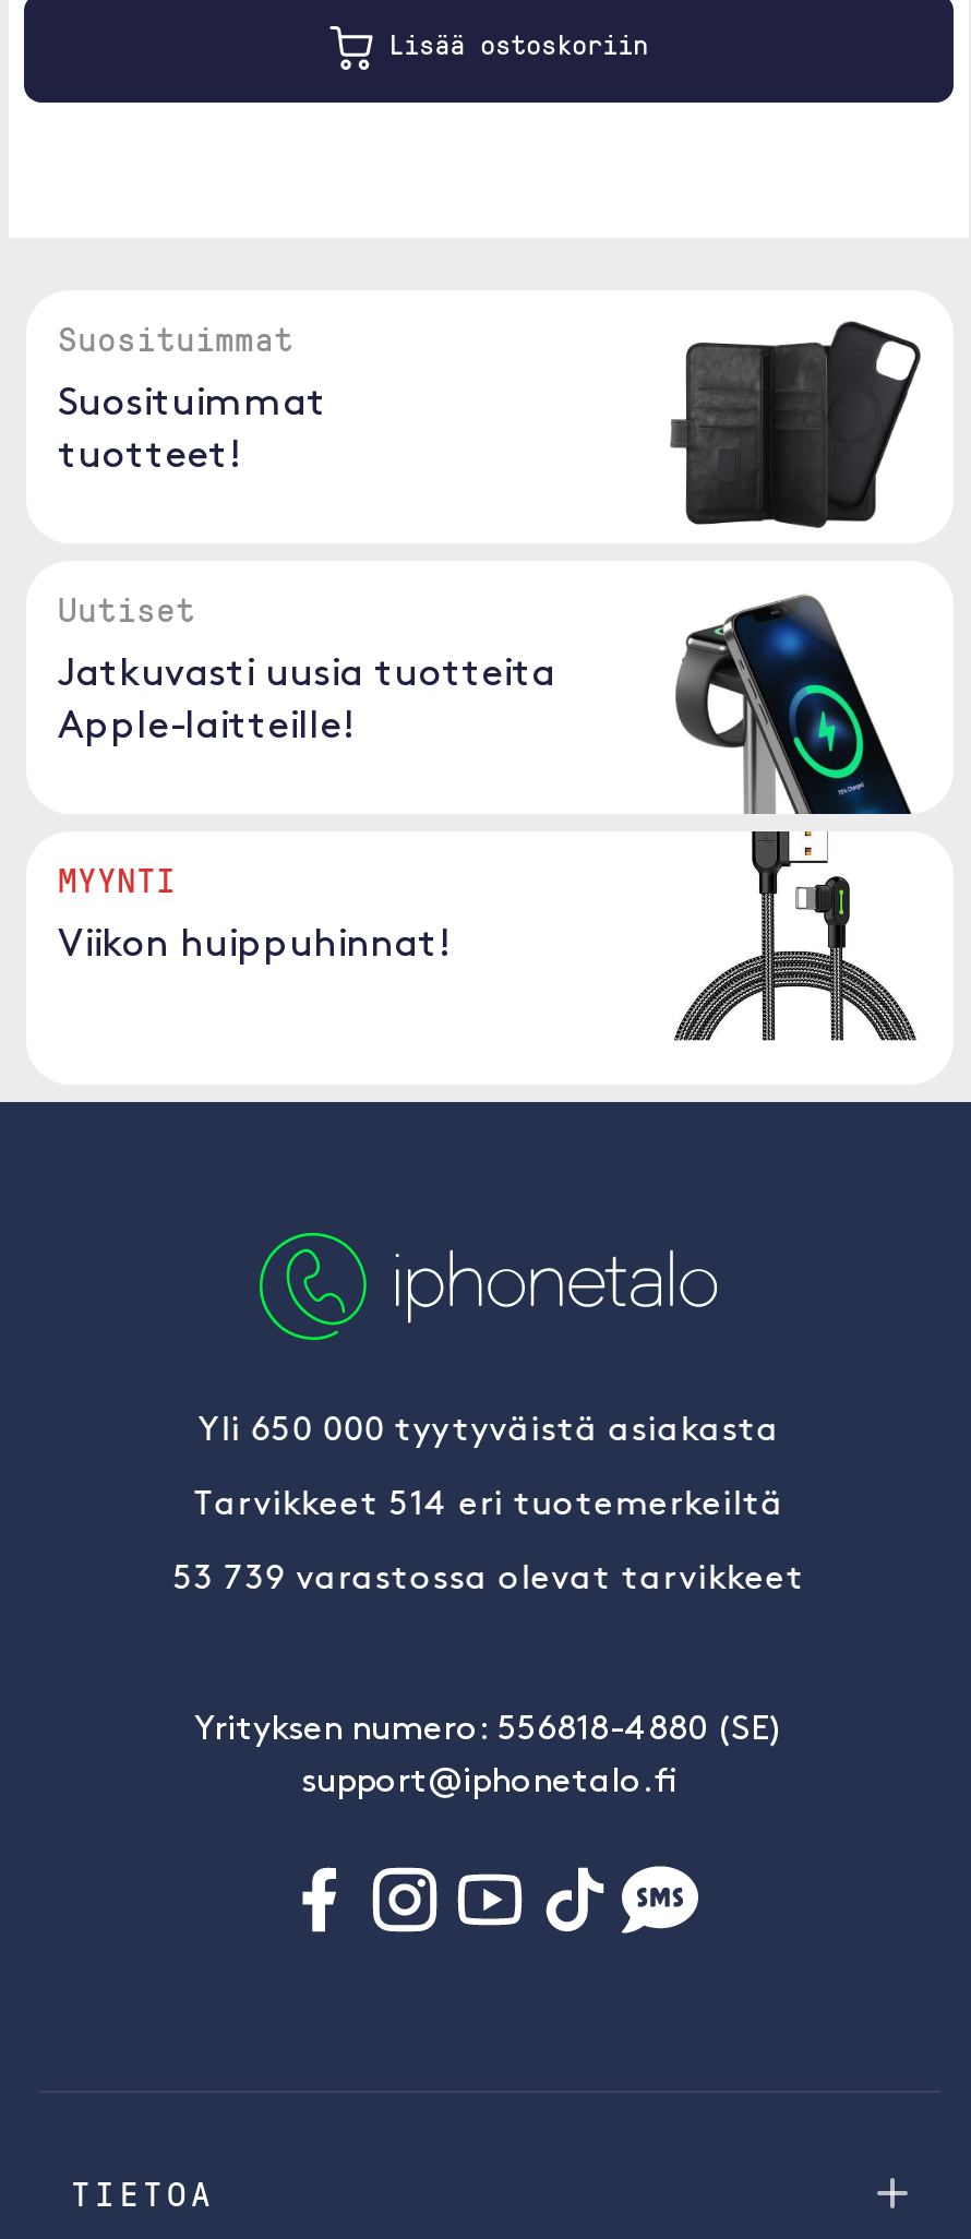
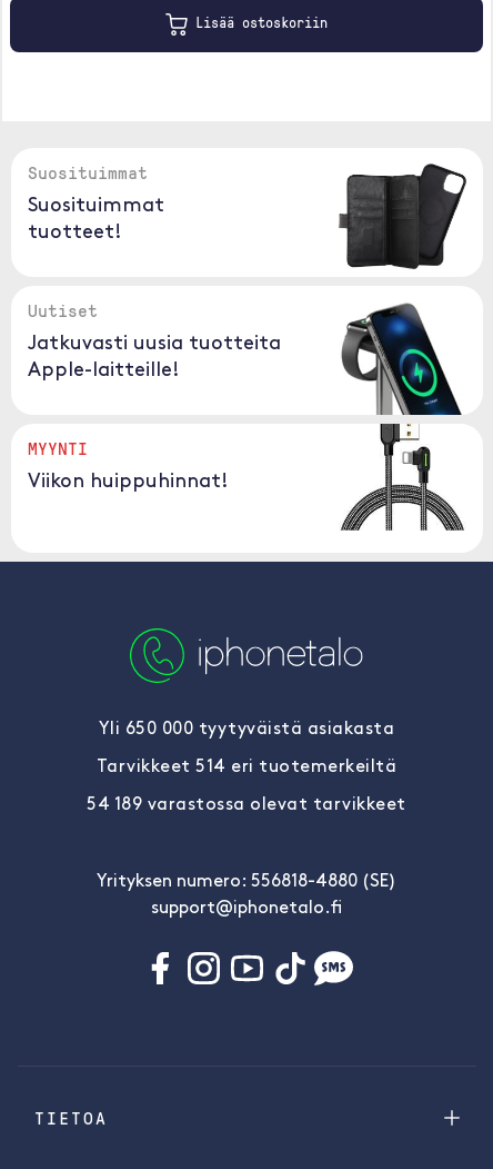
[173,1562,805,1597] 53 739 varastossa olevat tarvikkeet -> [87,796,406,814] 54 189 varastossa olevat tarvikkeet

